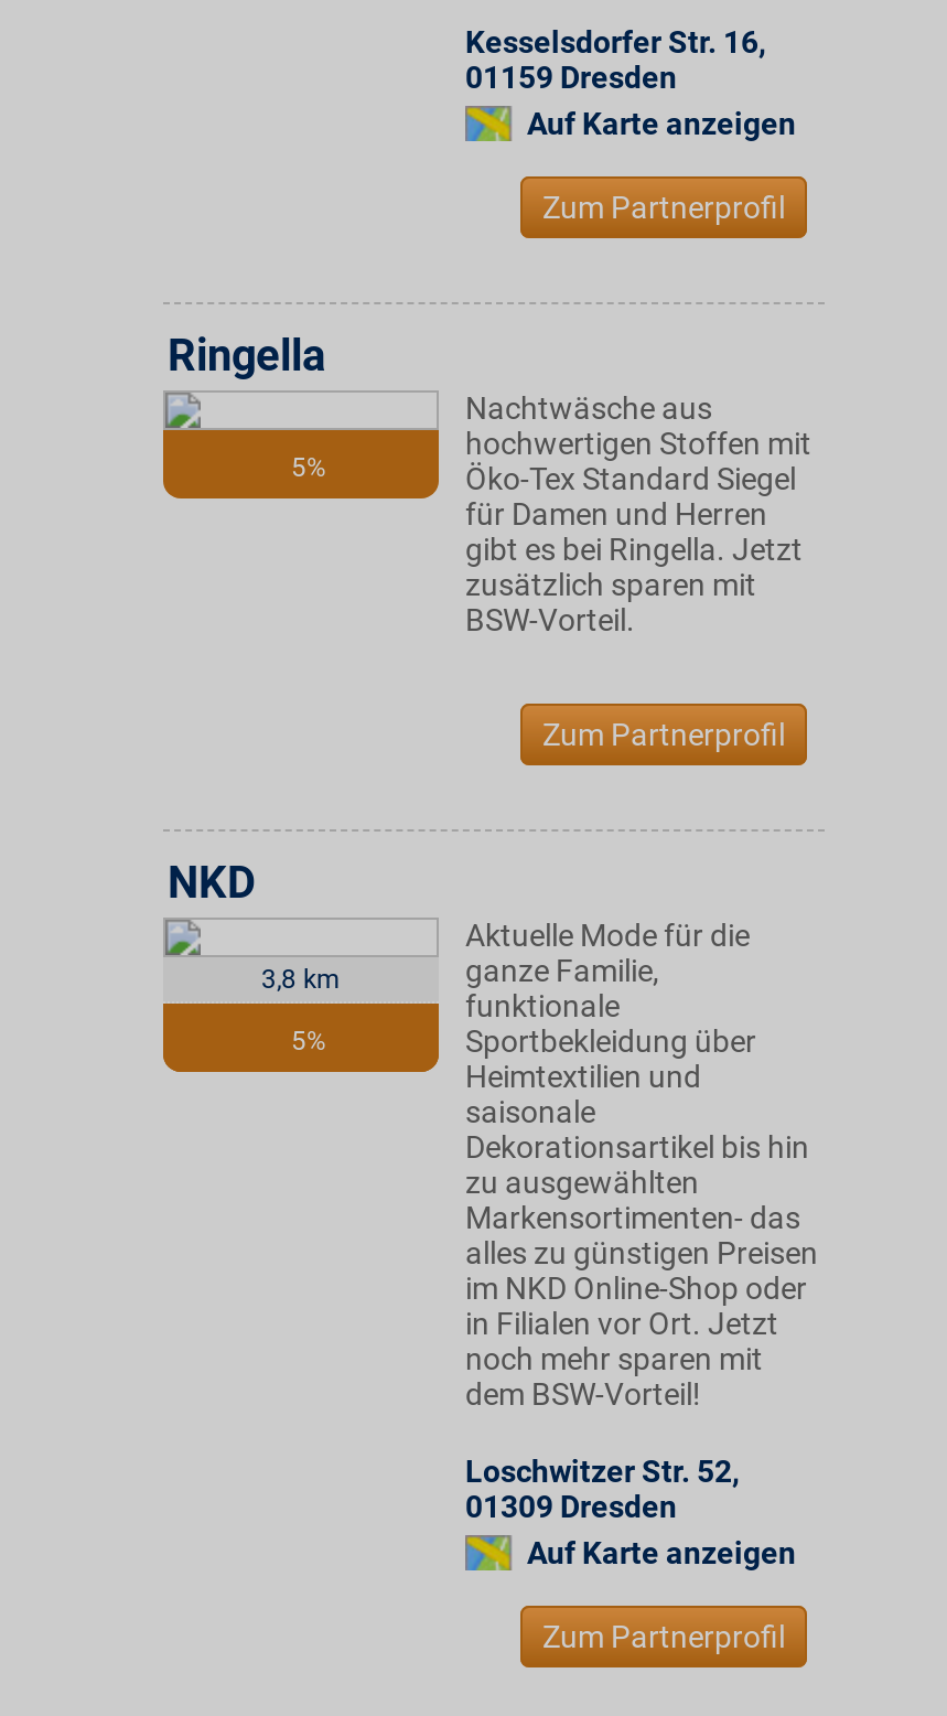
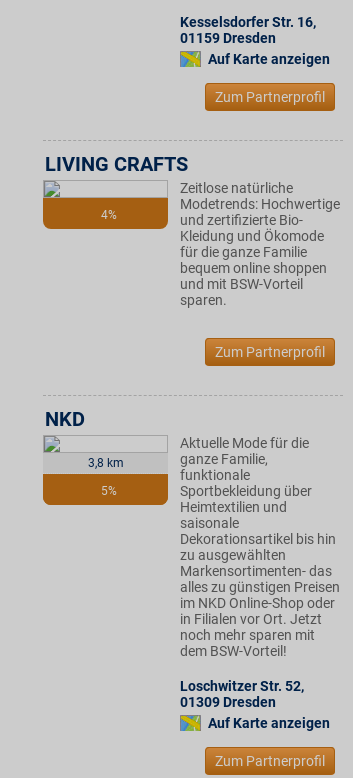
[168,329,811,637] Ringella | Nachtwäsche aus | hochwertigen Stoffen mit | Öko-Tex Standard Siegel | für Damen und Herren | gibt es bei Ringella. Jetzt | zusätzlich sparen mit | BSW-Vorteil. -> [45,152,340,308] LIVING CRAFTS | Zeitlose natürliche | Modetrends: Hochwertige | und zertifizierte Bio- | Kleidung und Ökomode | für die ganze Familie | bequem online shoppen | und mit BSW-Vorteil | sparen.
[291,452,326,483] 5% -> [101,208,117,222] 4%

